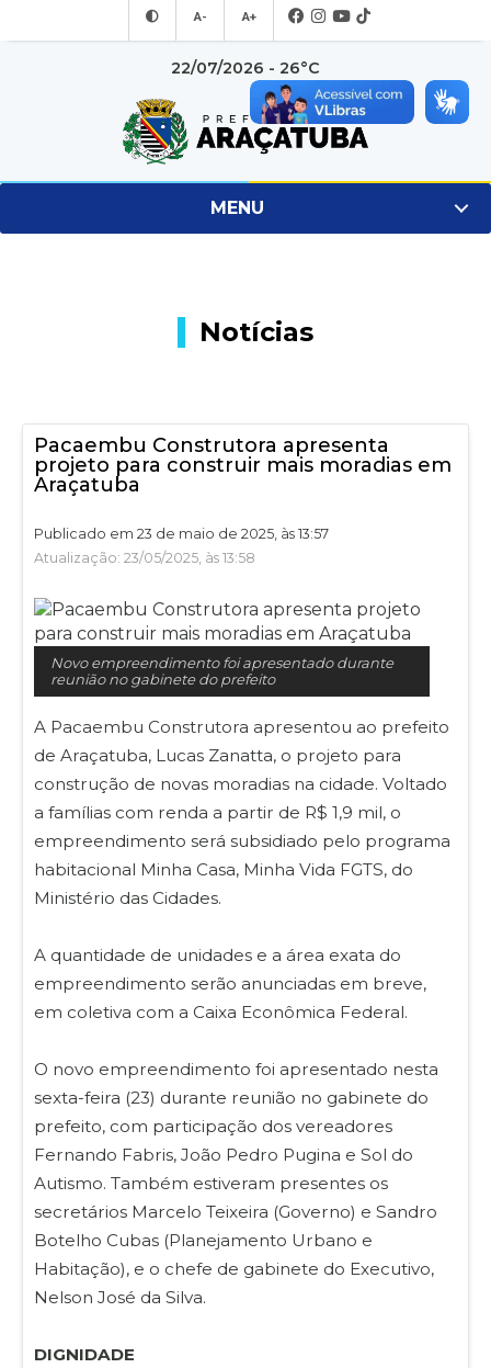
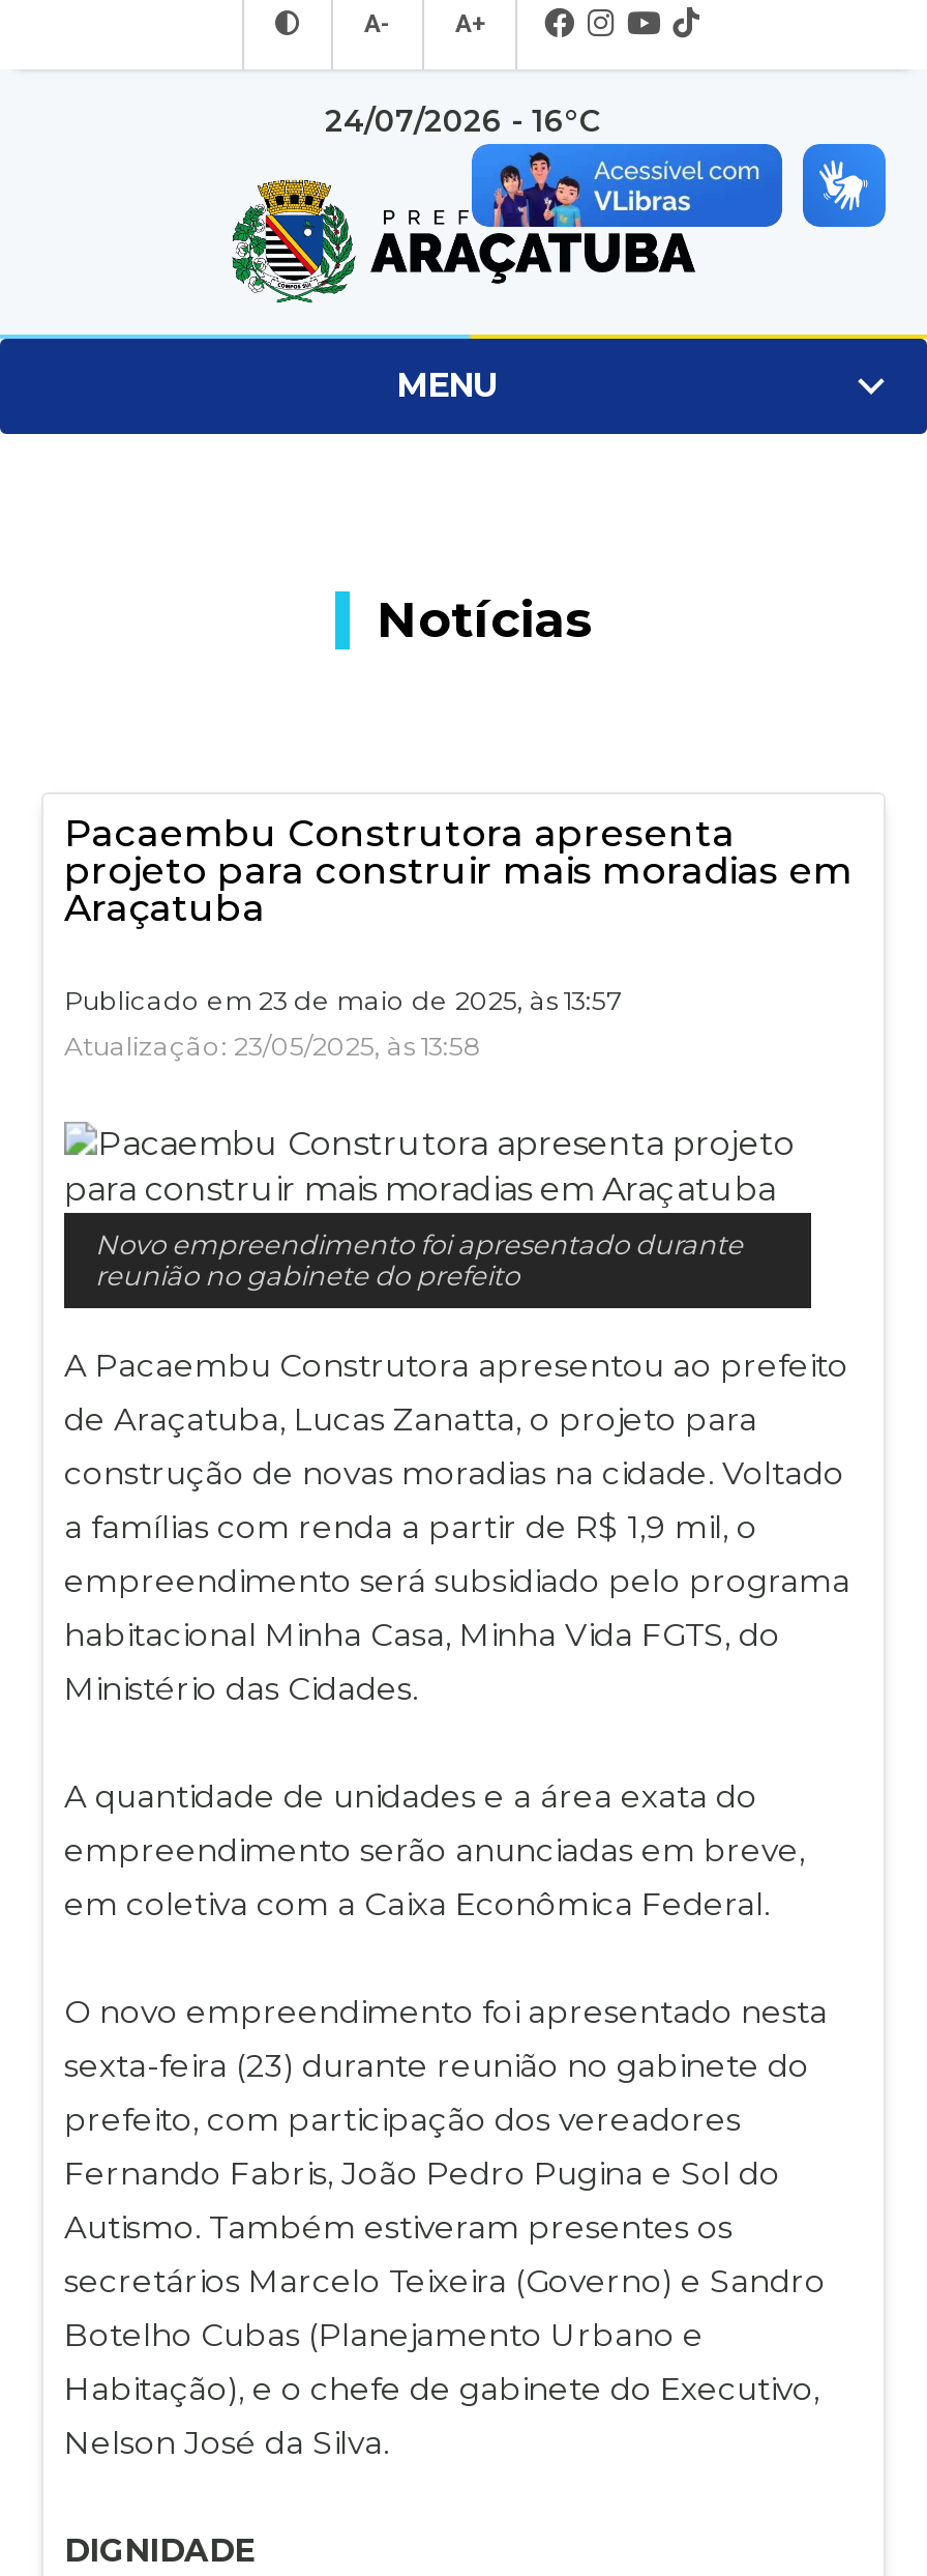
[171,58,320,78] 22/07/2026 - 26°C -> [325,103,602,140] 24/07/2026 - 16°C

